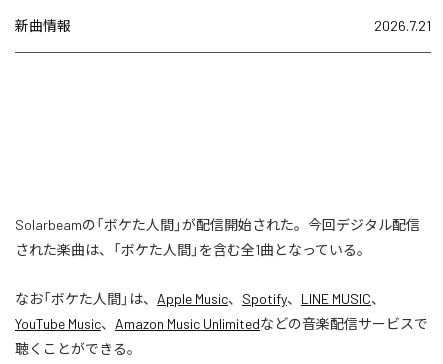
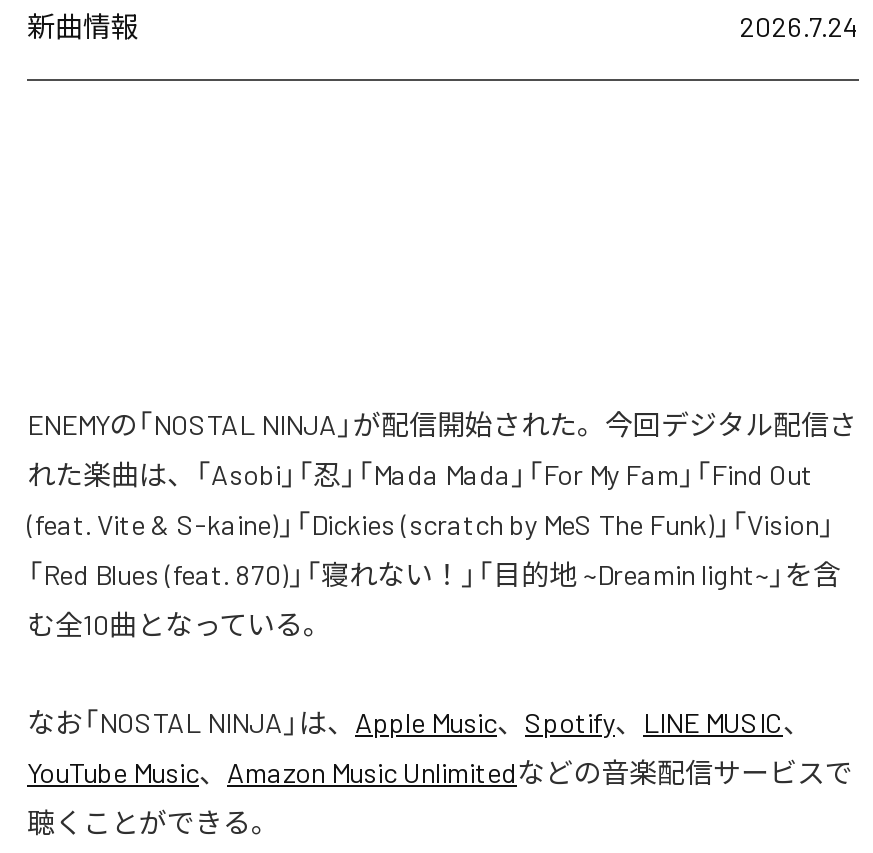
[374,17,431,34] 2026.7.21 -> [739,10,859,44] 2026.7.24
[15,216,420,307] Solarbeamの「ボケた人間」が配信開始された。今回デジタル配信 | された楽曲は、「ボケた人間」を含む全1曲となっている。 | なお「ボケた人間」は、Apple Music、Spotify、LINE MUSIC、 -> [27,408,857,740] ENEMYの「NOSTAL NINJA」が配信開始された。今回デジタル配信さ | れた楽曲は、「Asobi」「忍」「Mada Mada」「For My Fam」「Find Out | (feat. Vite & S-kaine)」「Dickies (scratch by MeS The Funk)」「Vision」 | 「Red Blues (feat. 870)」「寝れない！」「目的地 ~Dreamin light~」を含 | む全10曲となっている。 | なお「NOSTAL NINJA」は、Apple Music、Spotify、LINE MUSIC、

